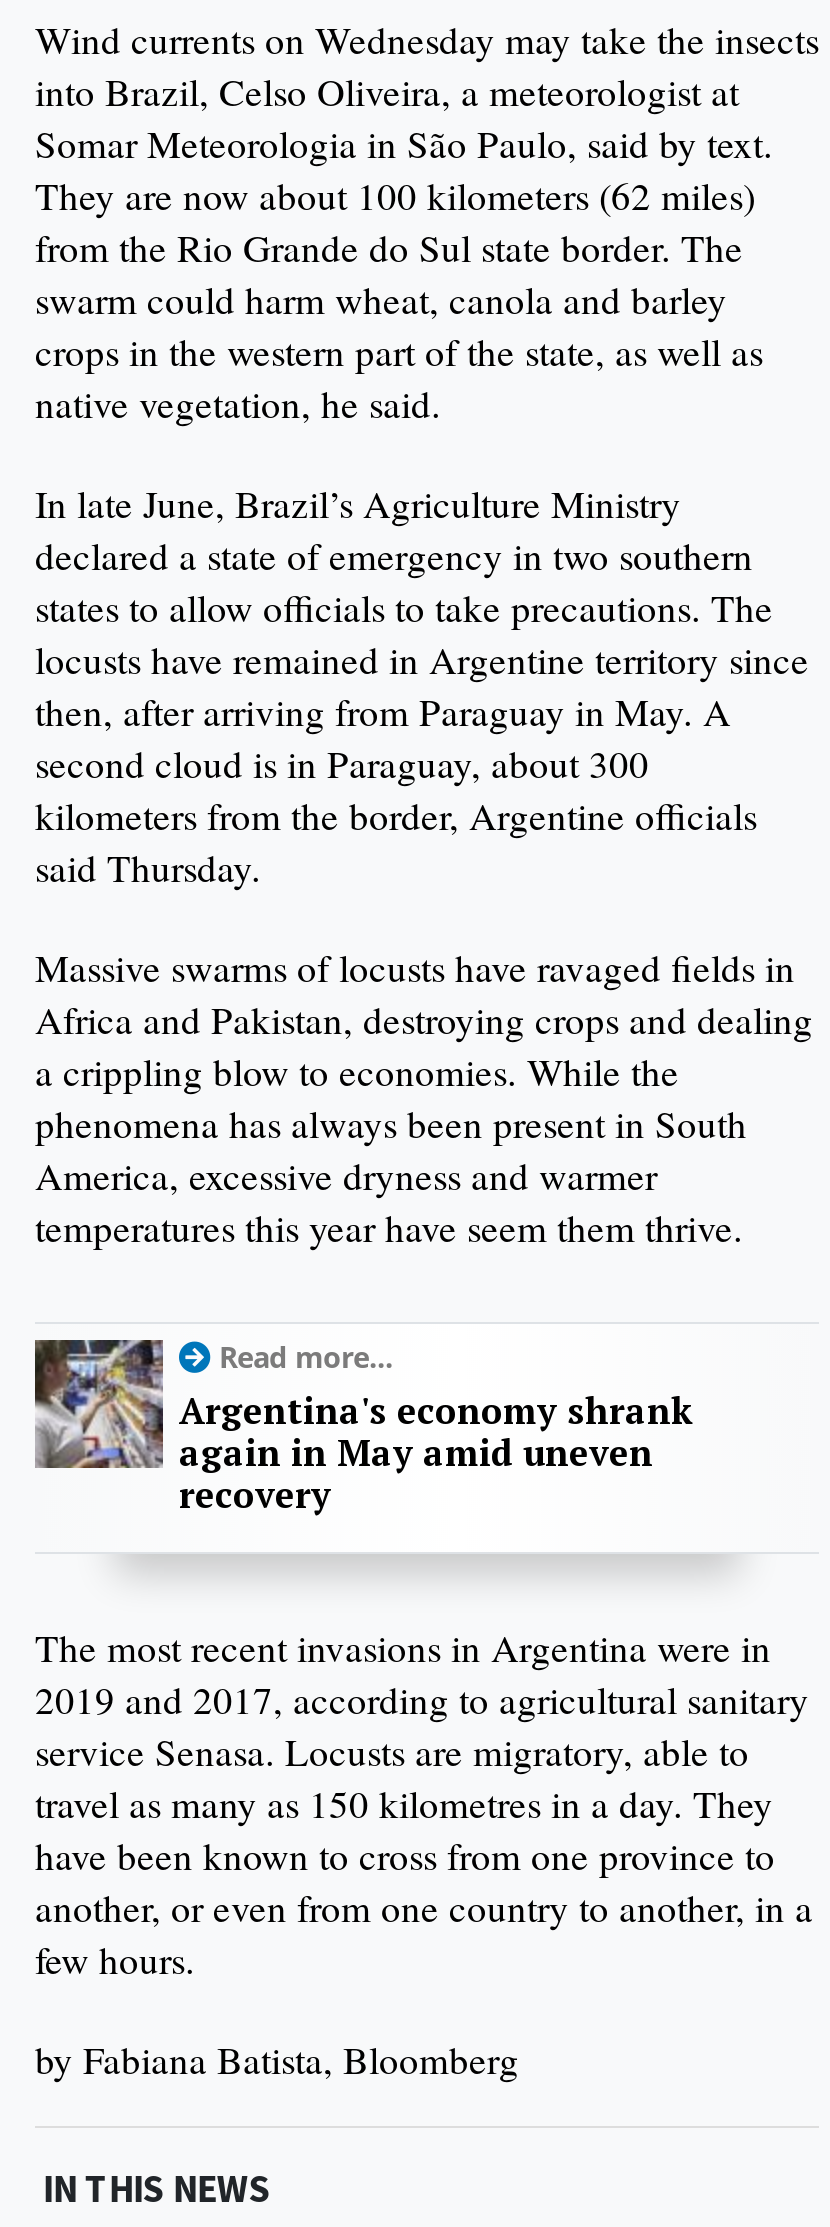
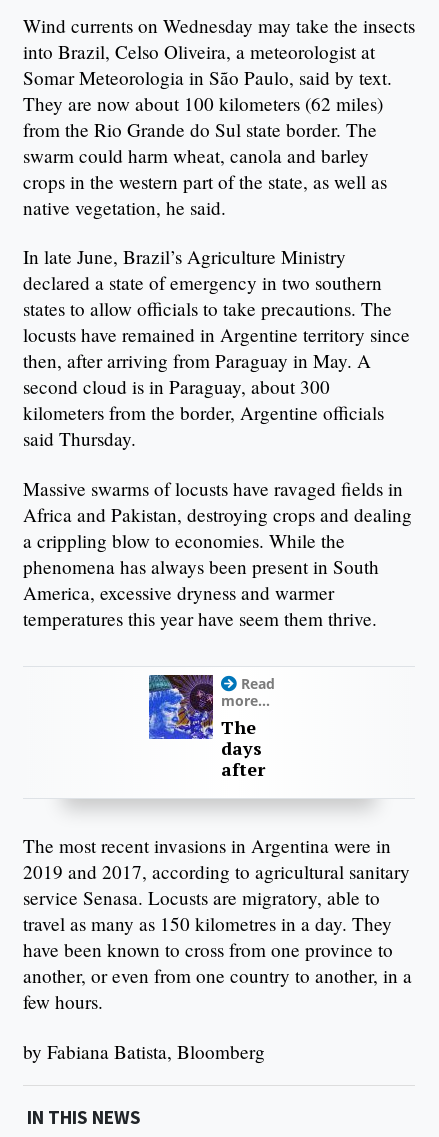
[33,1338,191,1470] [image] -> none
[179,1338,693,1518] Read more... | Argentina's economy shrank | again in May amid uneven | recovery -> [221,674,275,781] Read | more... | The | days | after

